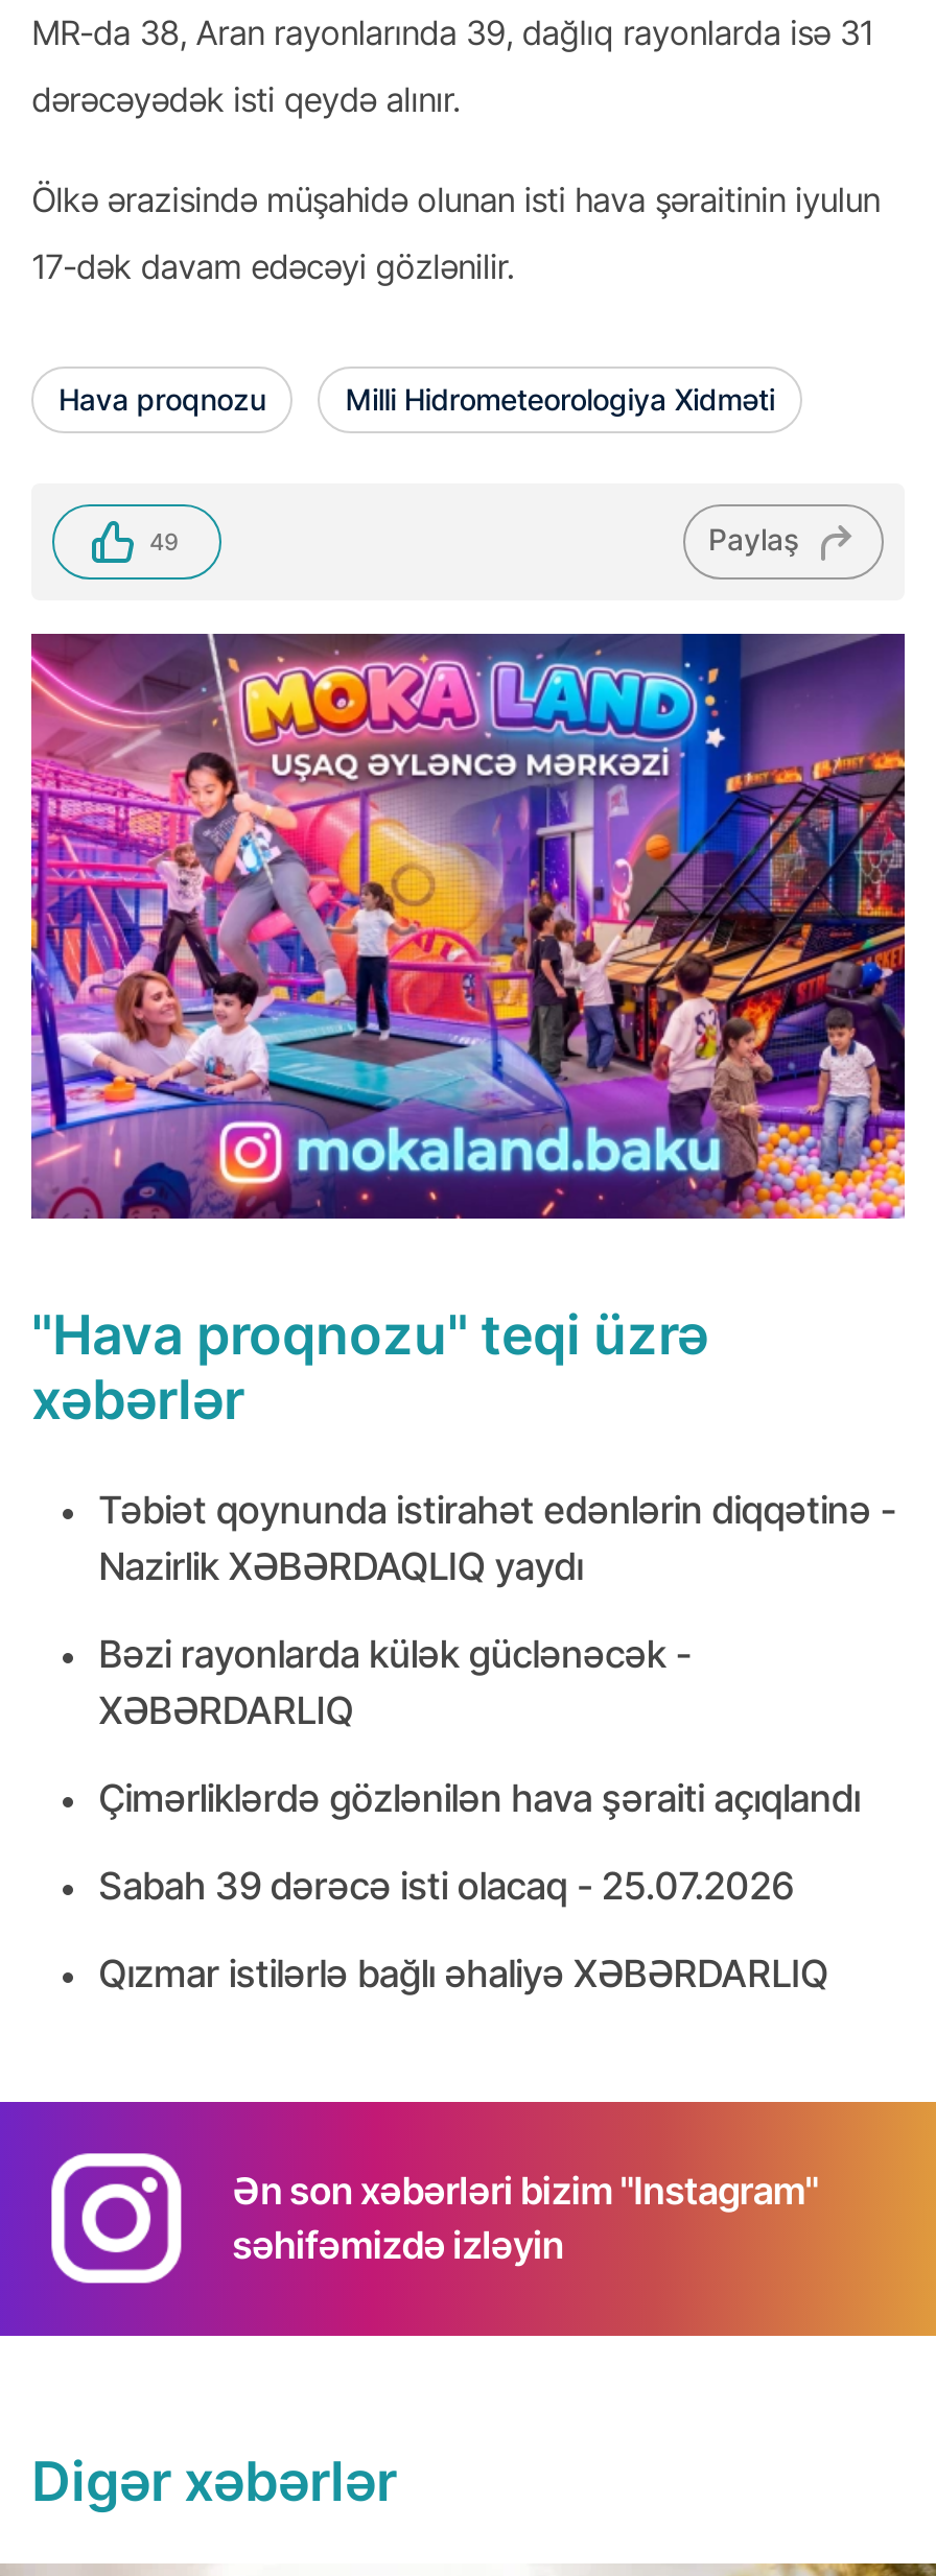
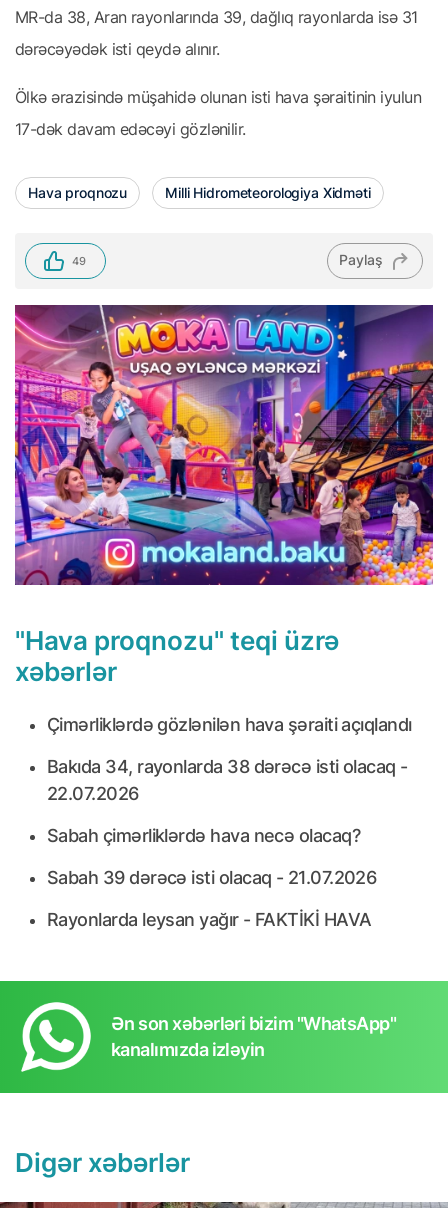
[98,1487,895,1732] Təbiət qoynunda istirahət edənlərin diqqətinə - | Nazirlik XƏBƏRDAQLIQ yaydı | Bəzi rayonlarda külək güclənəcək - | XƏBƏRDARLIQ -> none
moved [98,1776,860,1819] -> [47,714,412,735]: Çimərliklərdə gözlənilən hava şəraiti açıqlandı
[98,1863,828,1995] Sabah 39 dərəcə isti olacaq - 25.07.2026 | Qızmar istilərlə bağlı əhaliyə XƏBƏRDARLIQ -> [47,756,408,930] Bakıda 34, rayonlarda 38 dərəcə isti olacaq - | 22.07.2026 | Sabah çimərliklərdə hava necə olacaq? | Sabah 39 dərəcə isti olacaq - 21.07.2026 | Rayonlarda leysan yağır - FAKTİKİ HAVA
[6,2100,930,2338] [image] | Ən son xəbərləri bizim "Instagram" | səhifəmizdə izləyin -> [3,980,445,1094] [image] | Ən son xəbərləri bizim "WhatsApp" | kanalımızda izləyin

